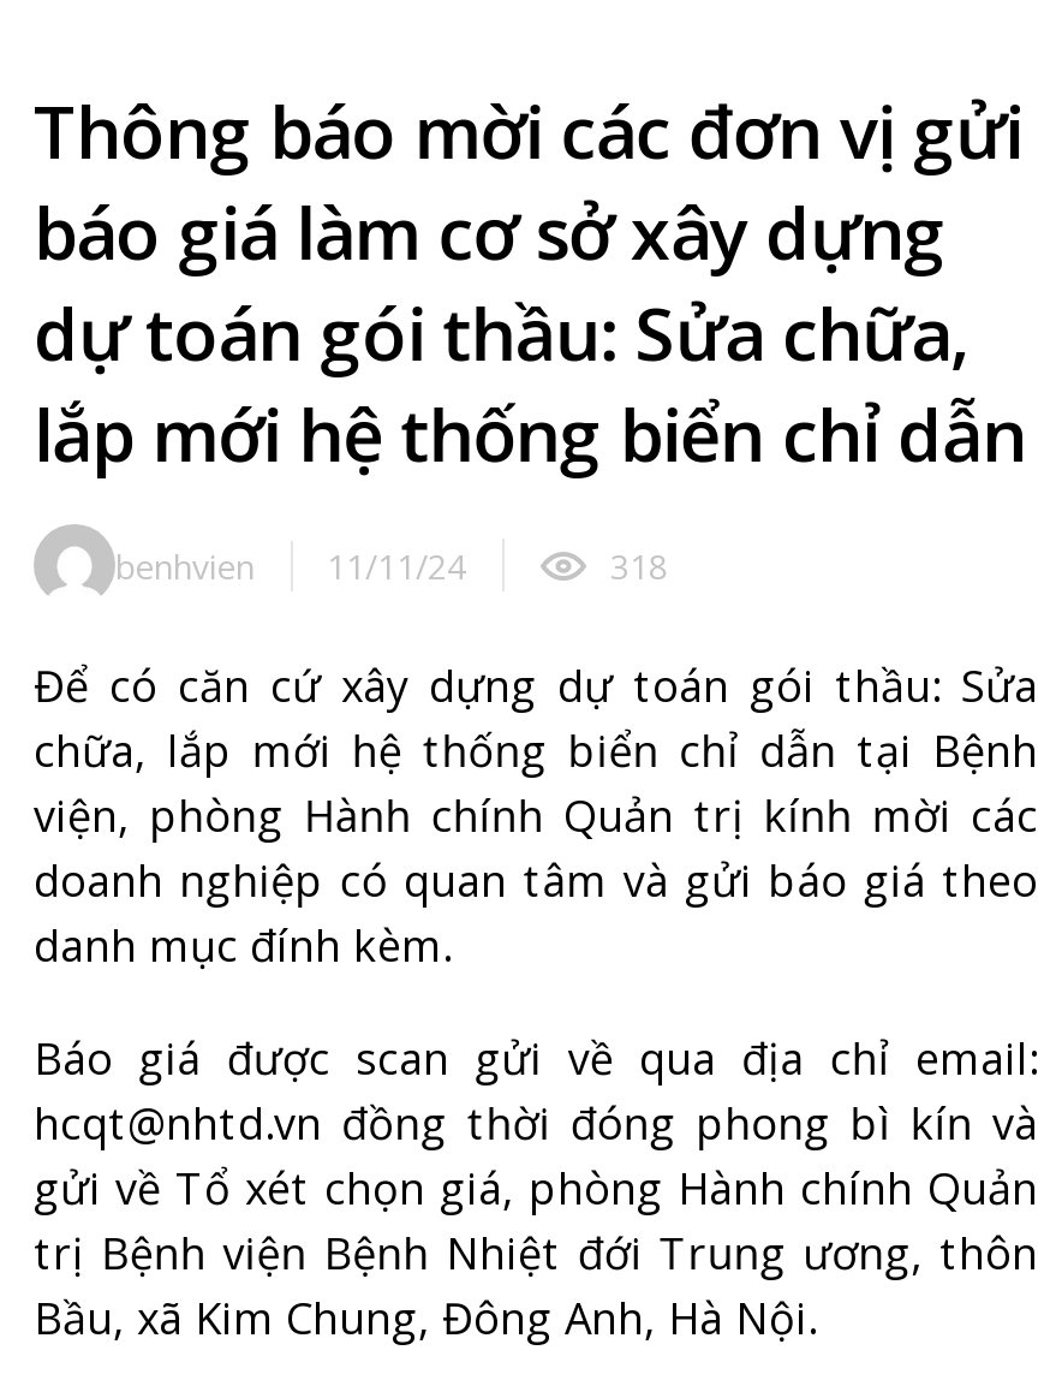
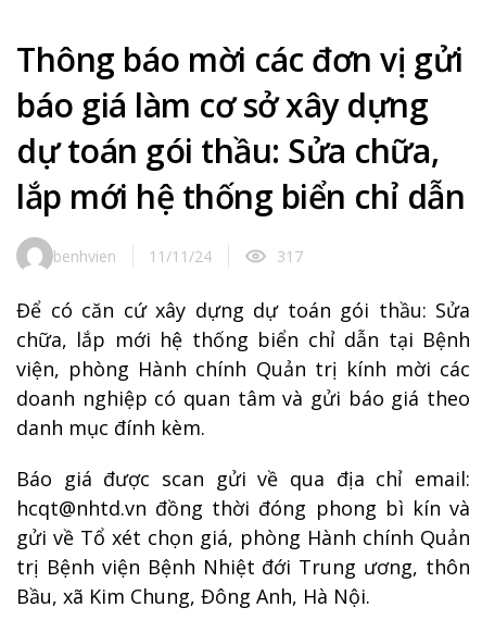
[610,544,668,590] 318 -> [277,246,303,267] 317

